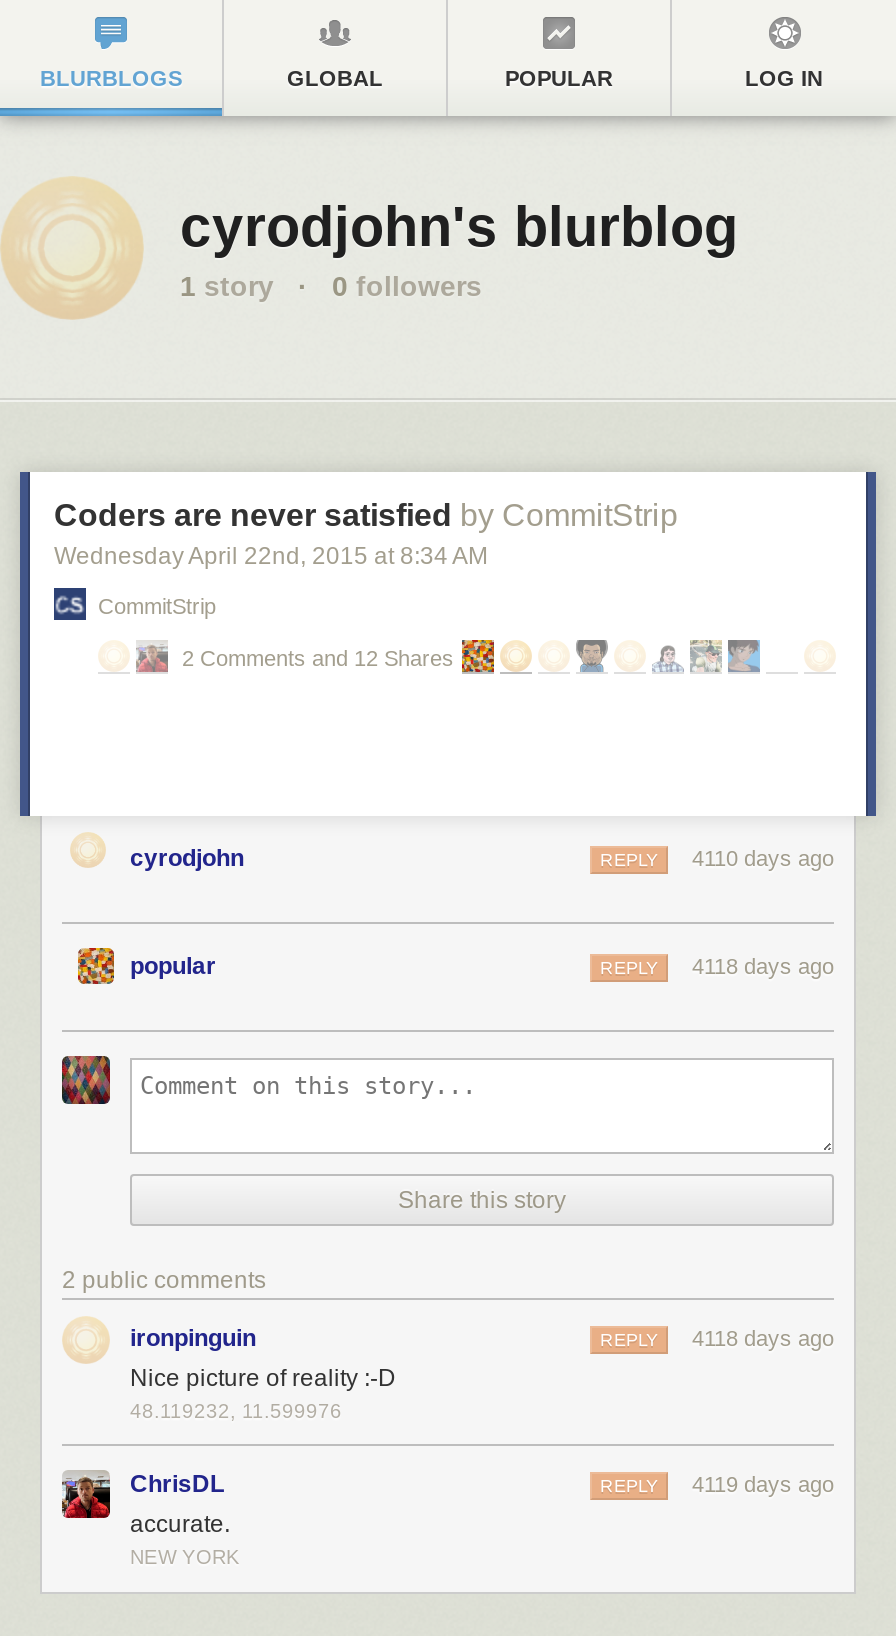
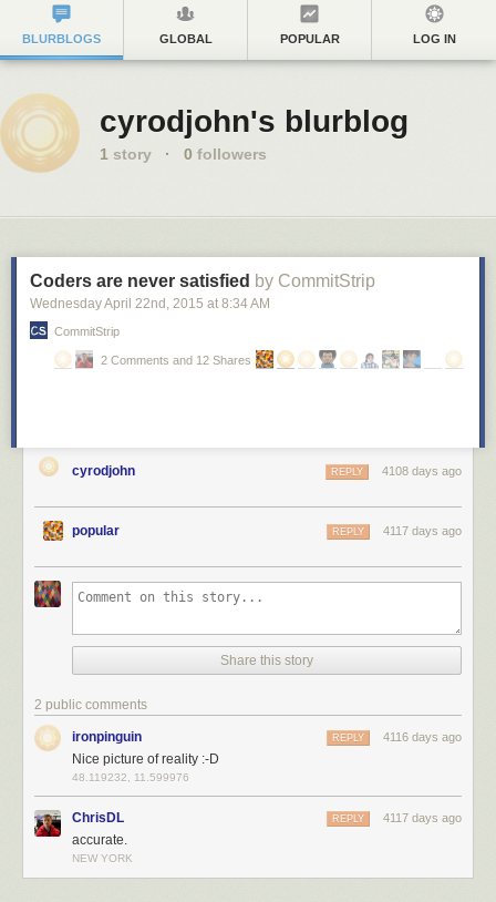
[600,846,834,870] REPLY 4110 days ago -> [331,464,462,478] REPLY 4108 days ago
[600,954,834,978] REPLY 4118 days ago -> [332,524,462,537] REPLY 4117 days ago
[600,1326,834,1350] REPLY 4118 days ago -> [332,730,462,744] REPLY 4116 days ago
[600,1472,834,1496] REPLY 4119 days ago -> [332,811,462,824] REPLY 4117 days ago

